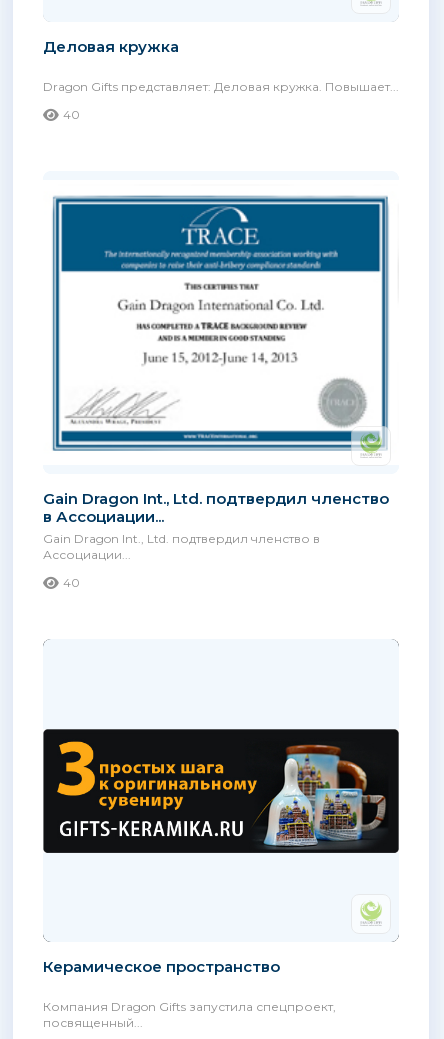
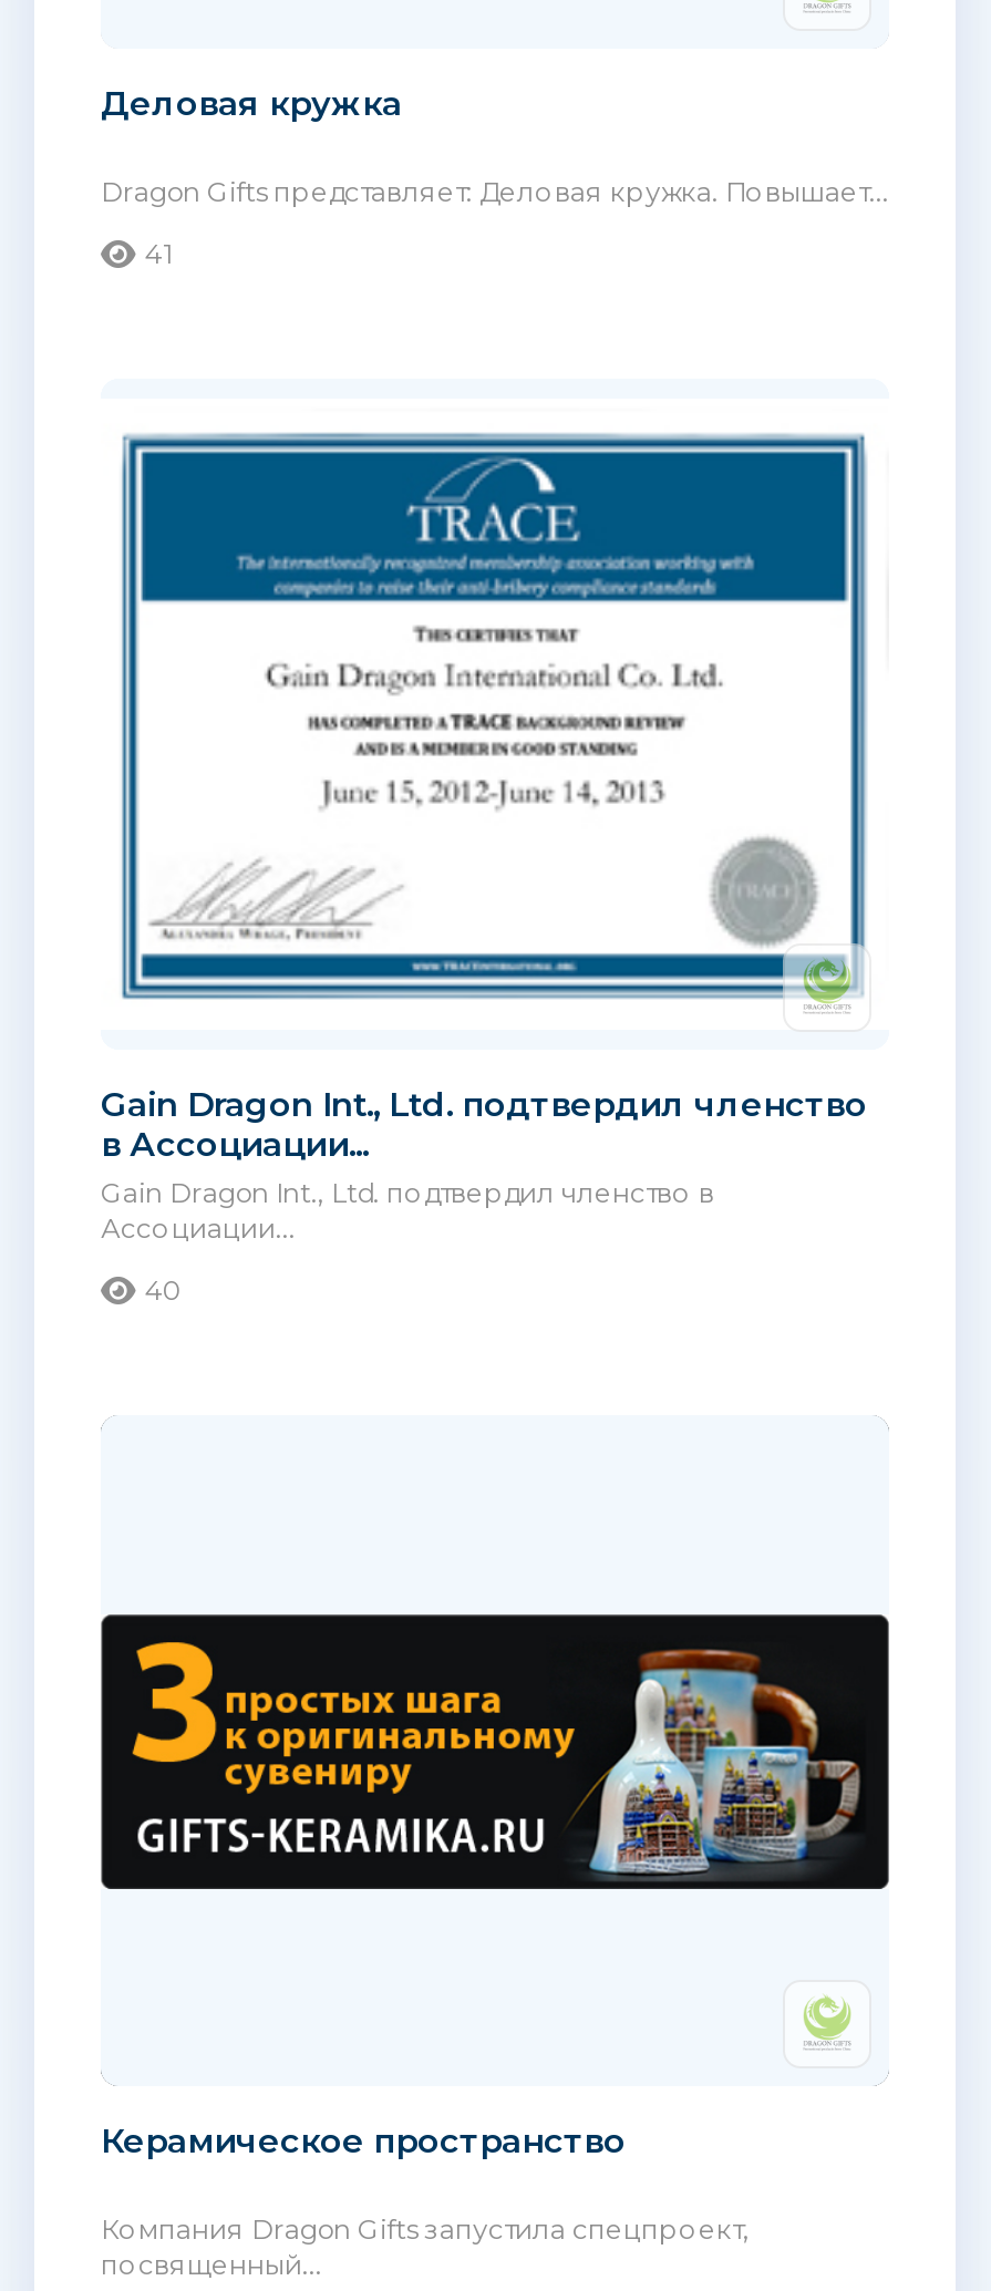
[63,107,80,122] 40 -> [145,237,172,270] 41

